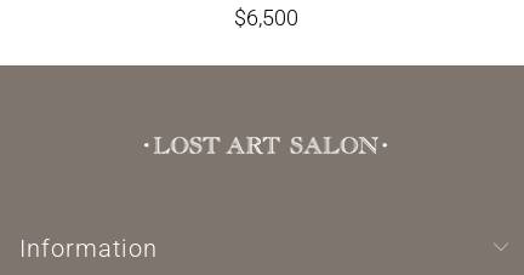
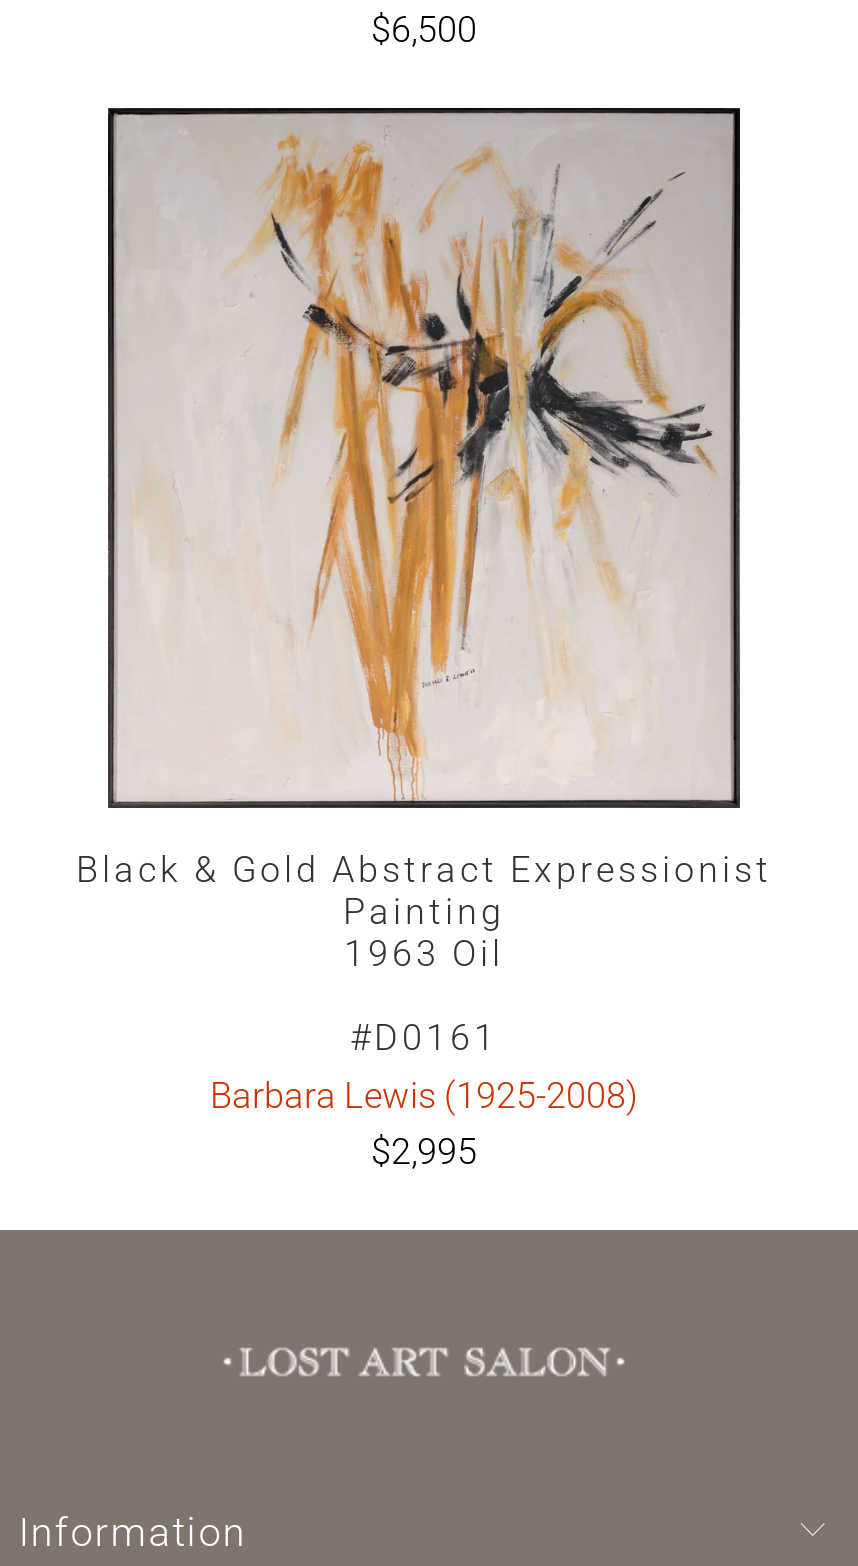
none -> [76,106,772,1172] [image] | Black & Gold Abstract Expressionist | Painting | 1963 Oil | #D0161 | Barbara Lewis (1925-2008) | $2,995

